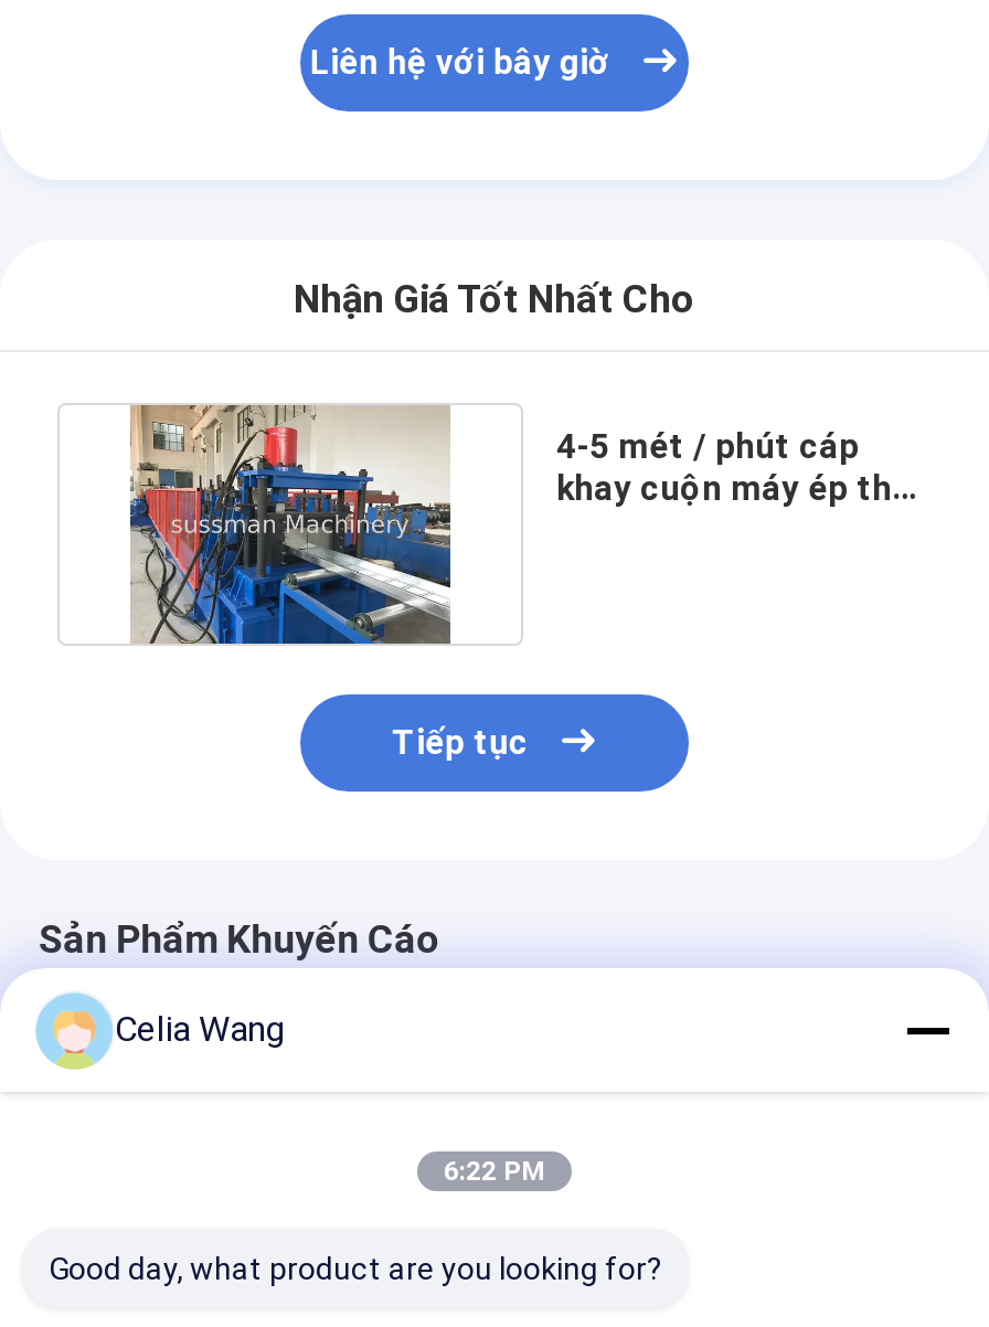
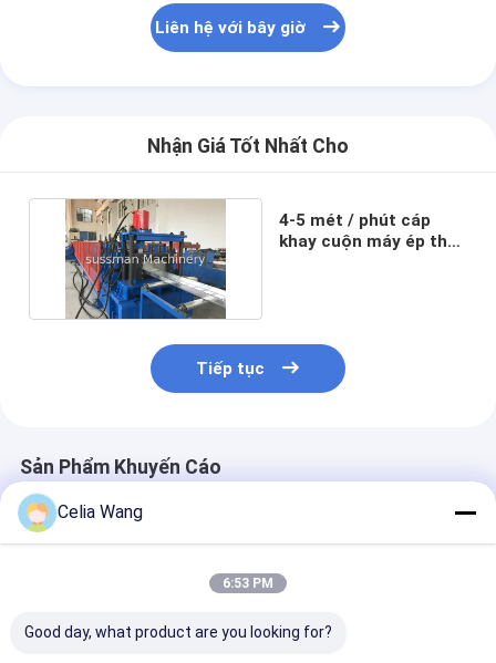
[444,1156,545,1187] 6:22 PM -> [223,576,273,591] 6:53 PM

